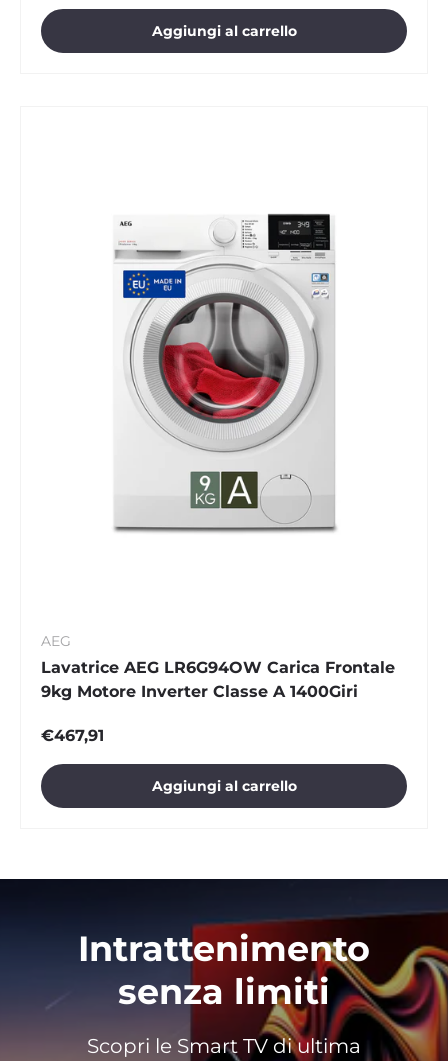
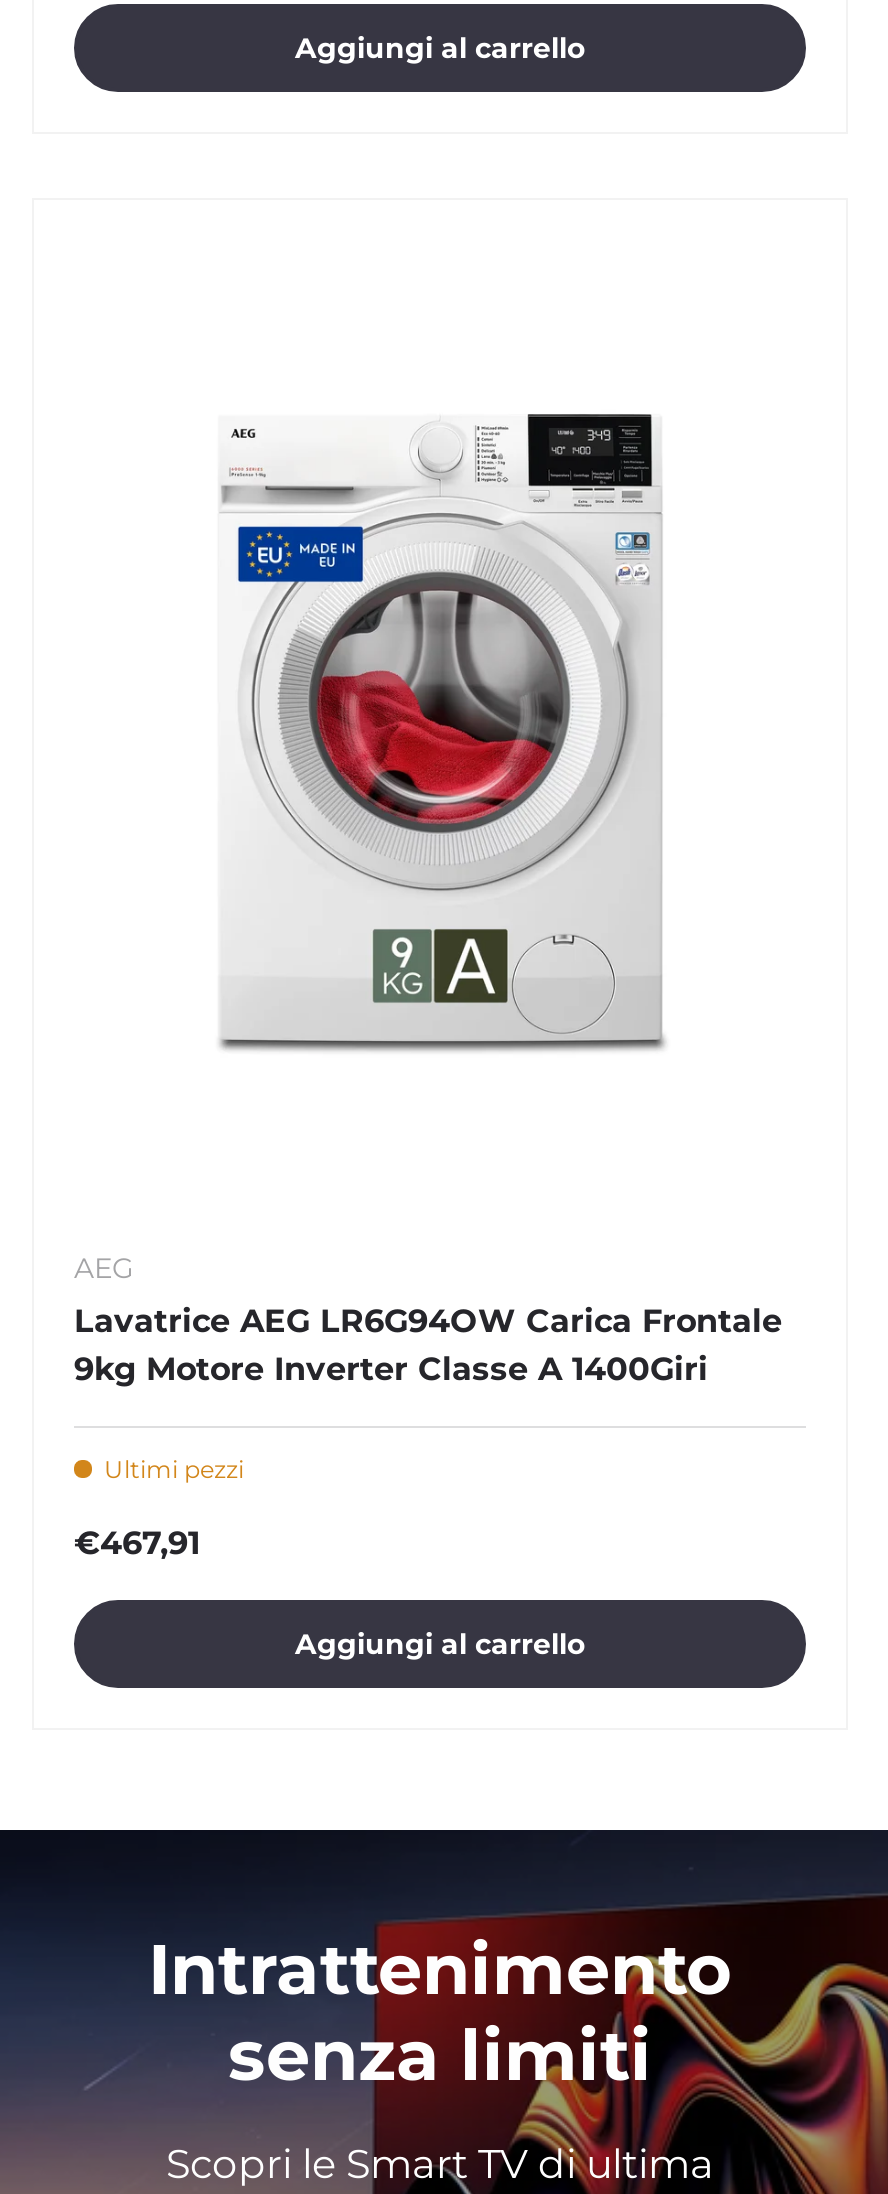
none -> [104,1454,244,1484] Ultimi pezzi

